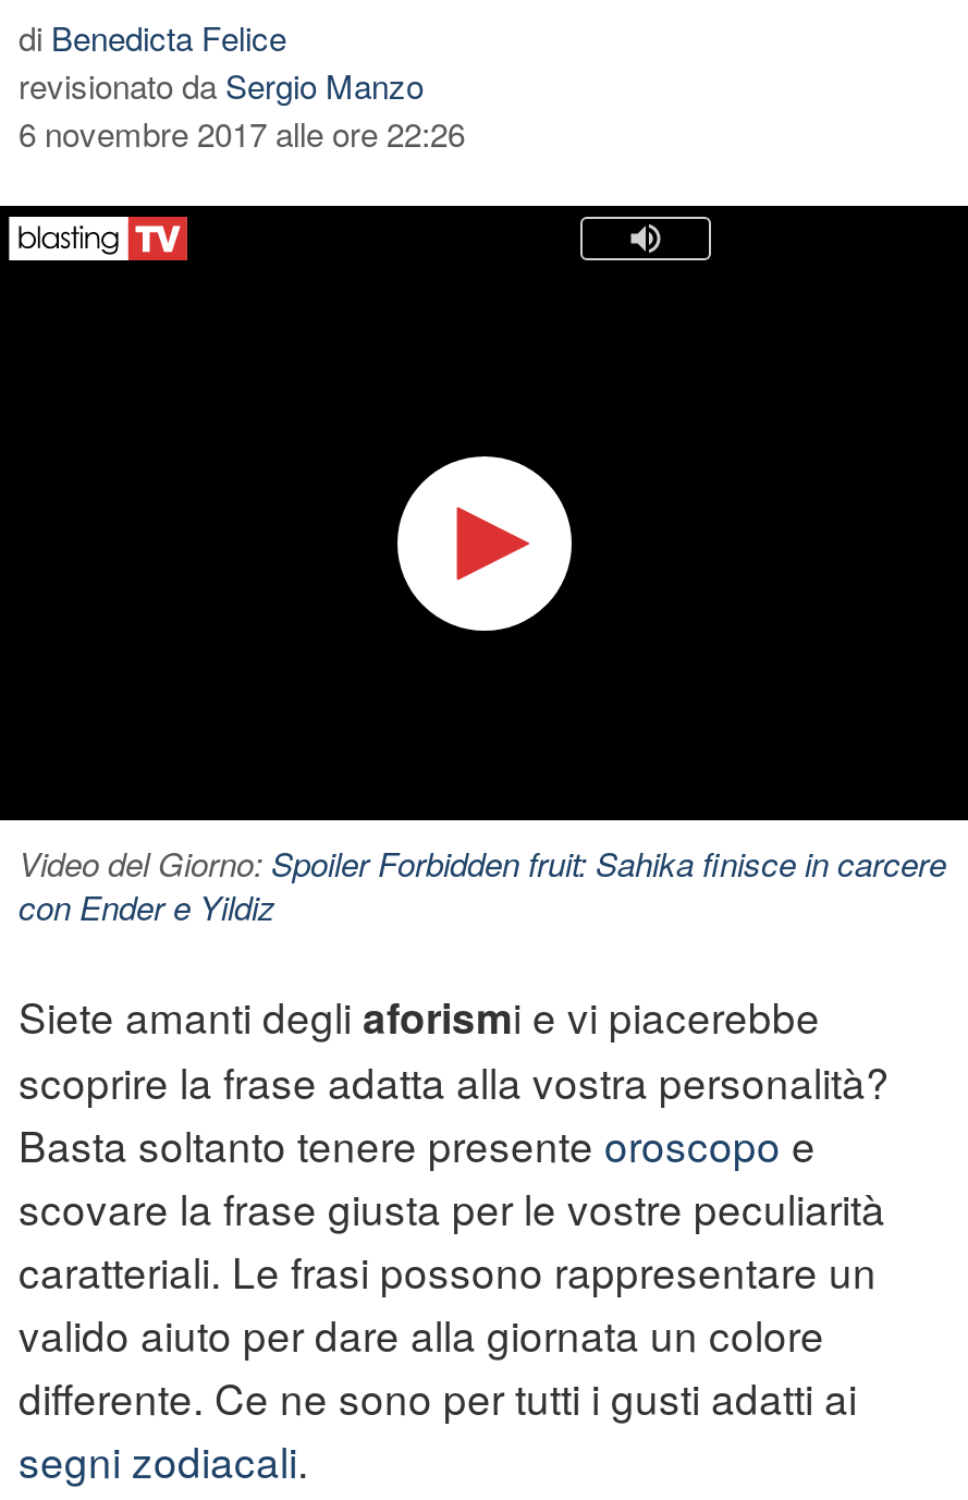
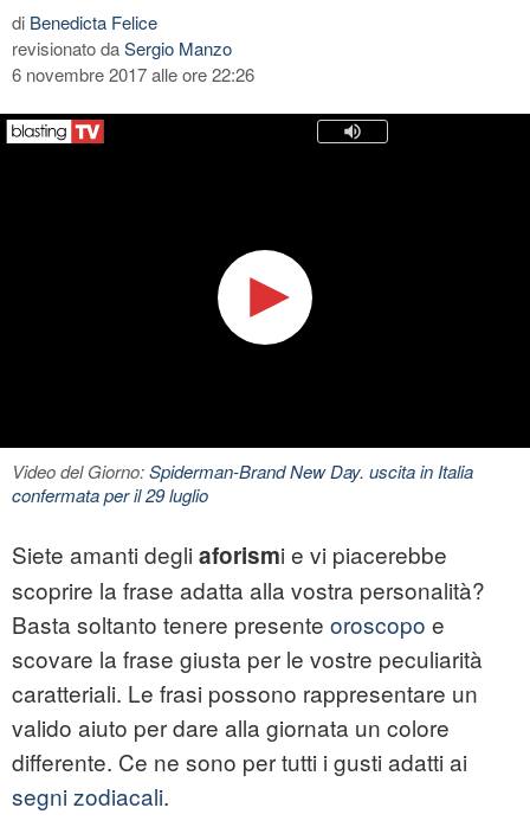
[19,841,946,930] Video del Giorno: Spoiler Forbidden fruit: Sahika finisce in carcere | con Ender e Yildiz -> [12,459,473,507] Video del Giorno: Spiderman-Brand New Day. uscita in Italia | confermata per il 29 luglio

